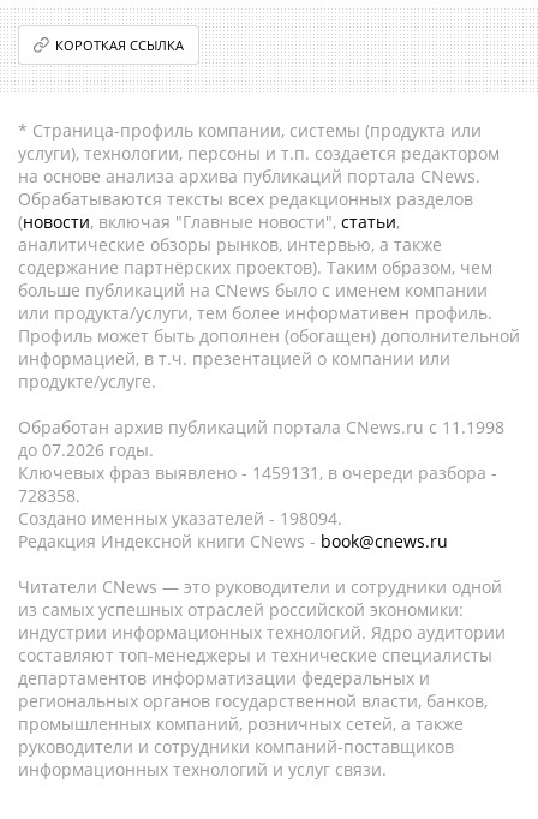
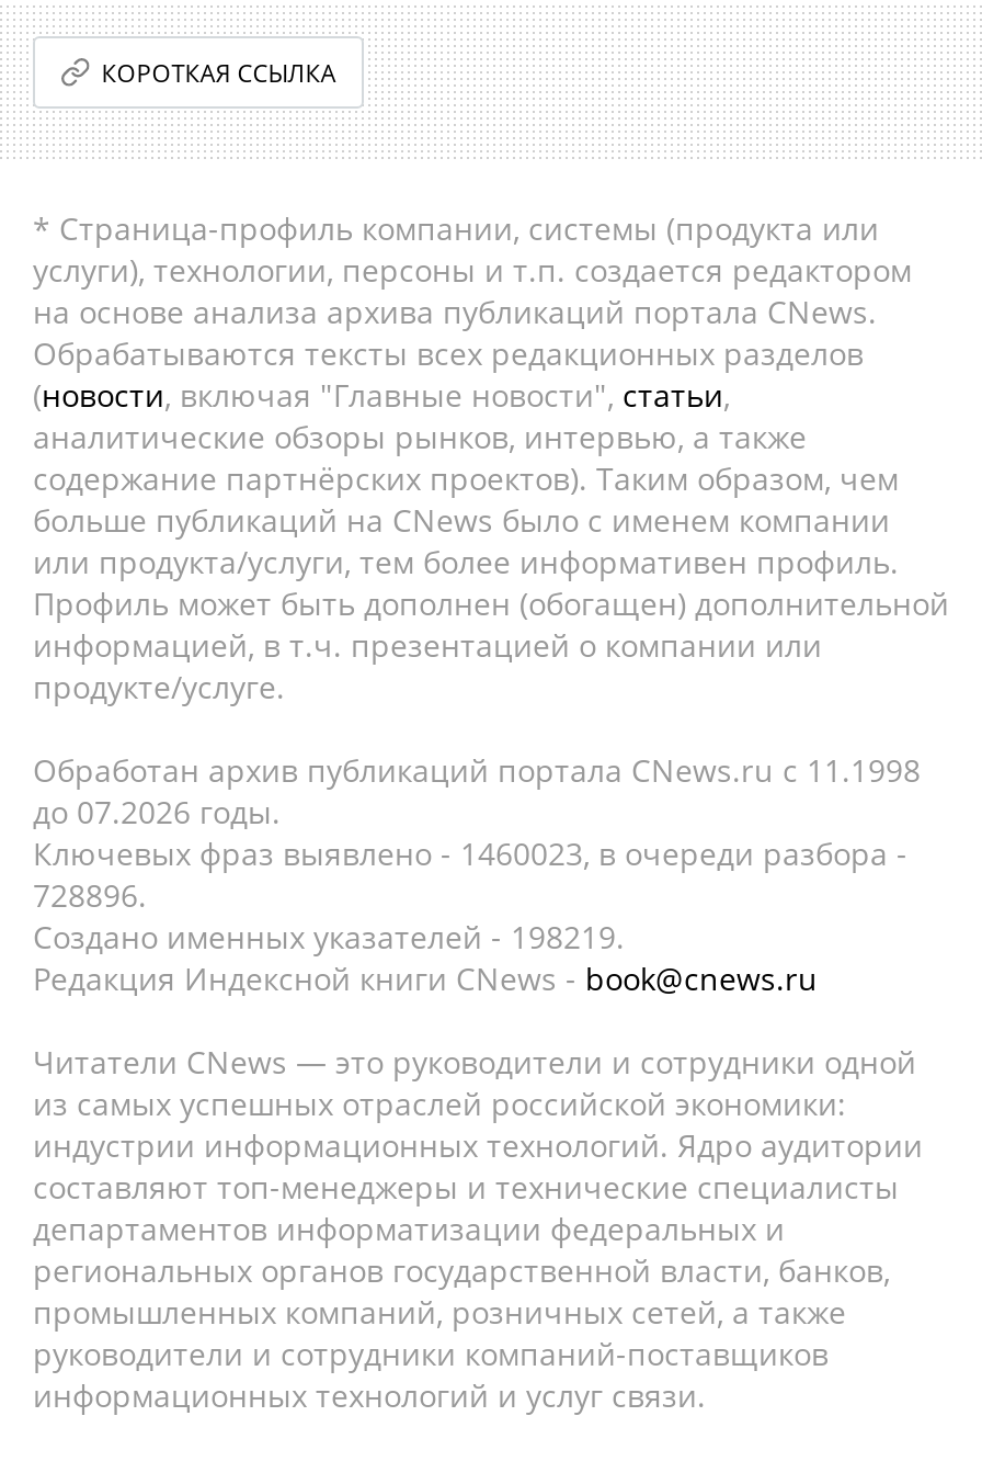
[18,461,497,484] Ключевых фраз выявлено - 1459131, в очереди разбора - -> [33,832,907,874] Ключевых фраз выявлено - 1460023, в очереди разбора -
[18,484,80,507] 728358. -> [33,874,147,916] 728896.
[18,507,342,530] Создано именных указателей - 198094. -> [33,916,625,958] Создано именных указателей - 198219.

